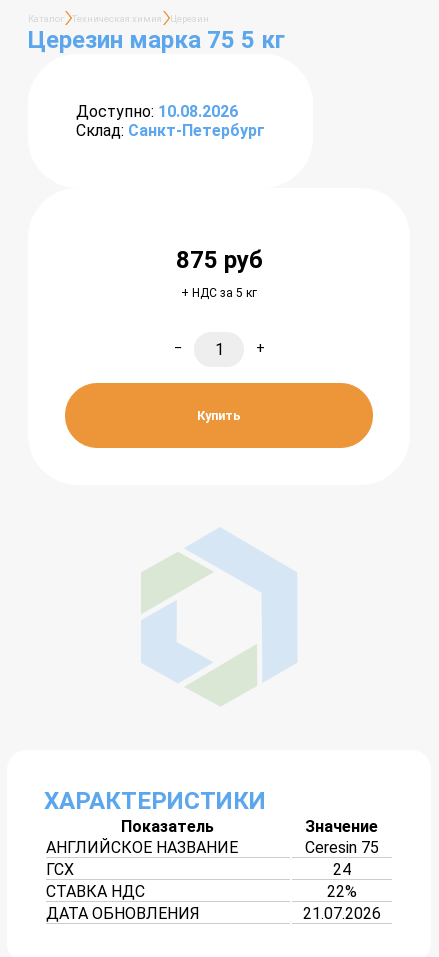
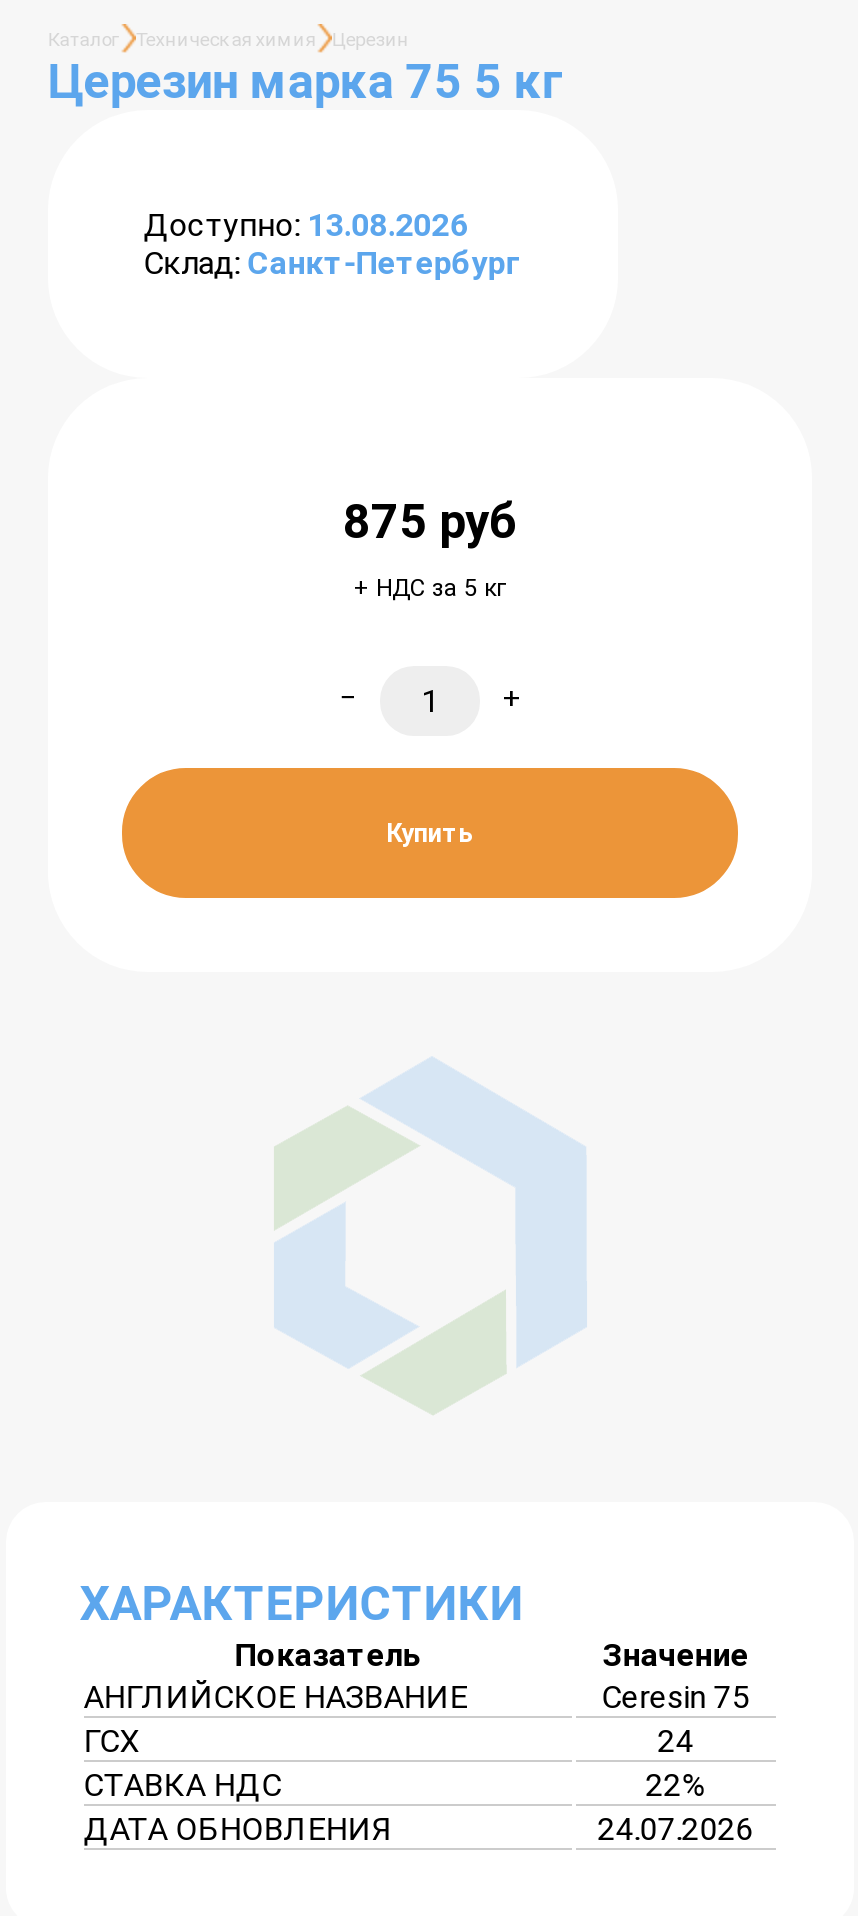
[76,102,238,121] Доступно: 10.08.2026 -> [144,205,468,243] Доступно: 13.08.2026
[303,904,381,923] 21.07.2026 -> [598,1810,754,1848] 24.07.2026

